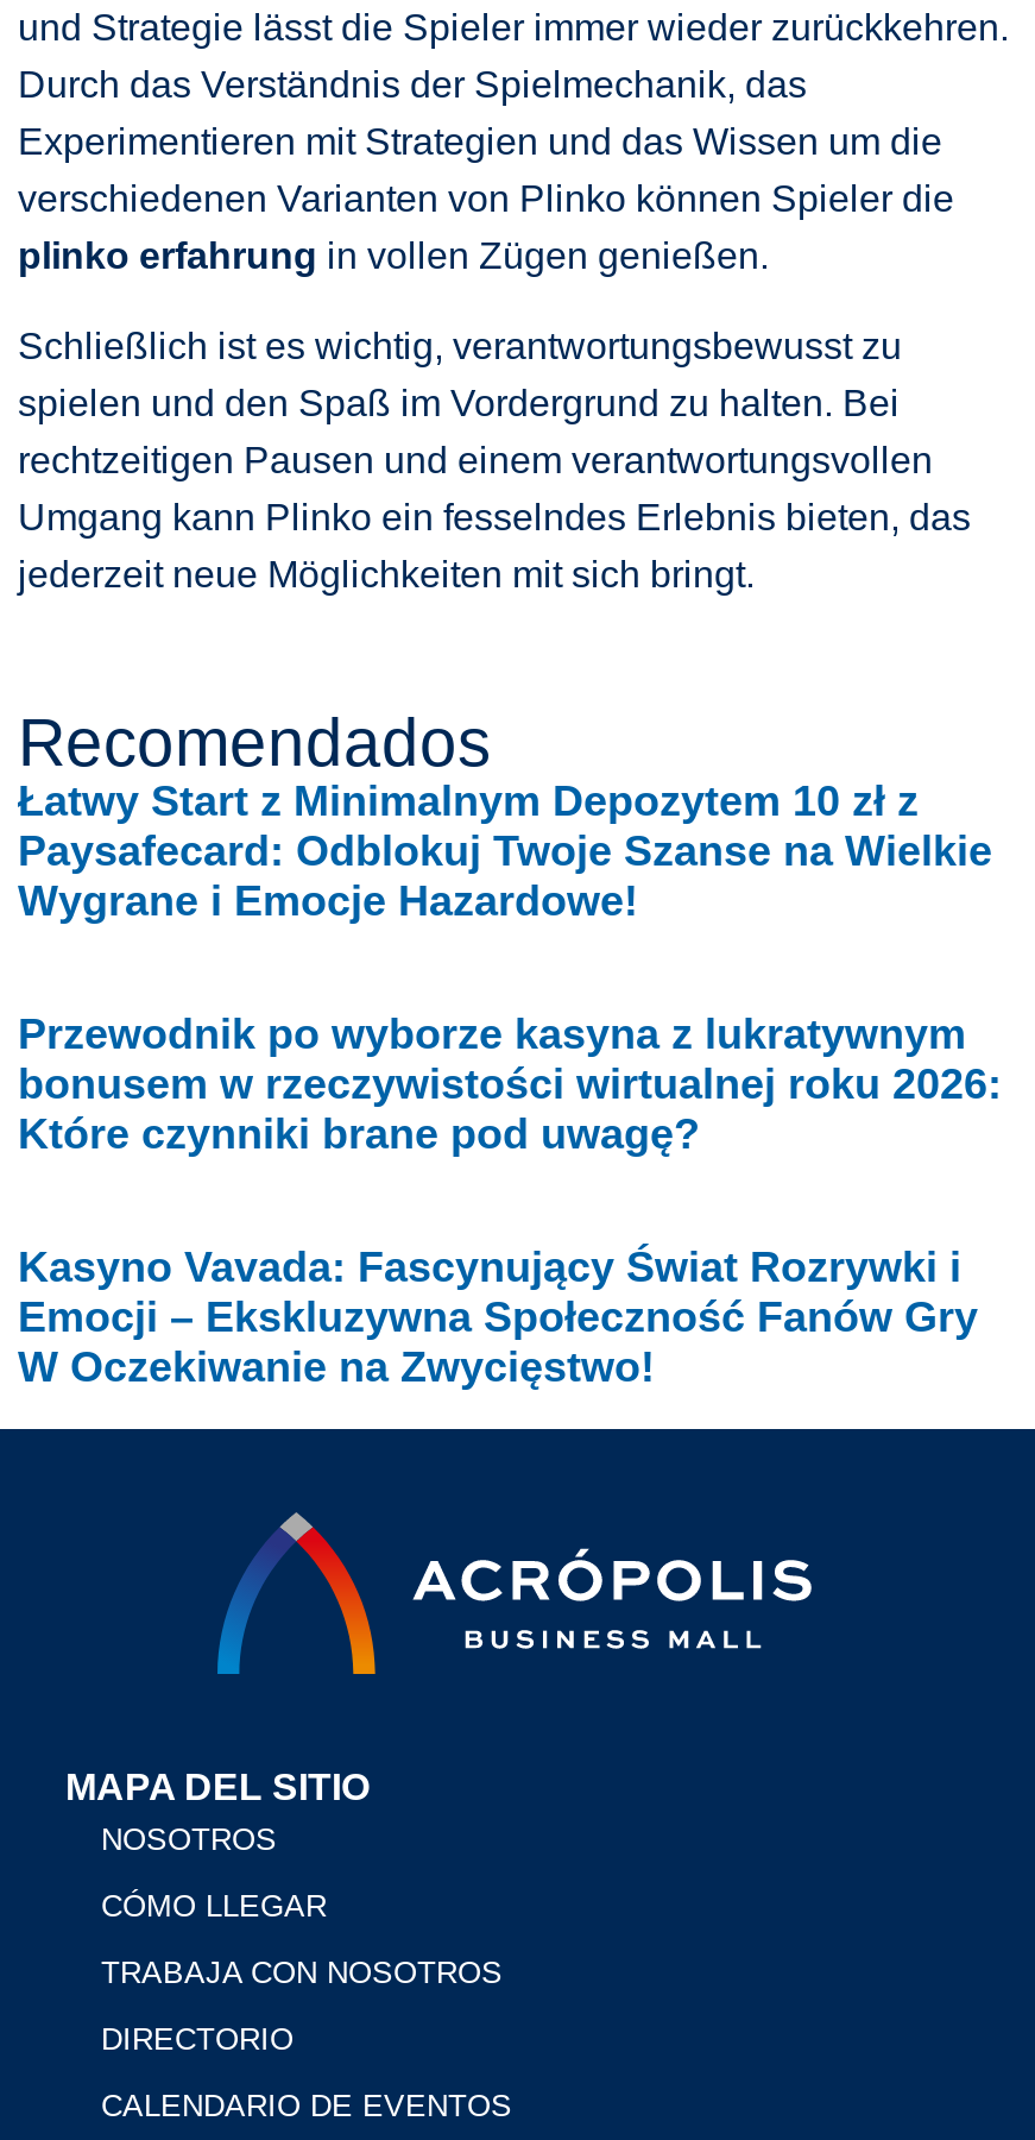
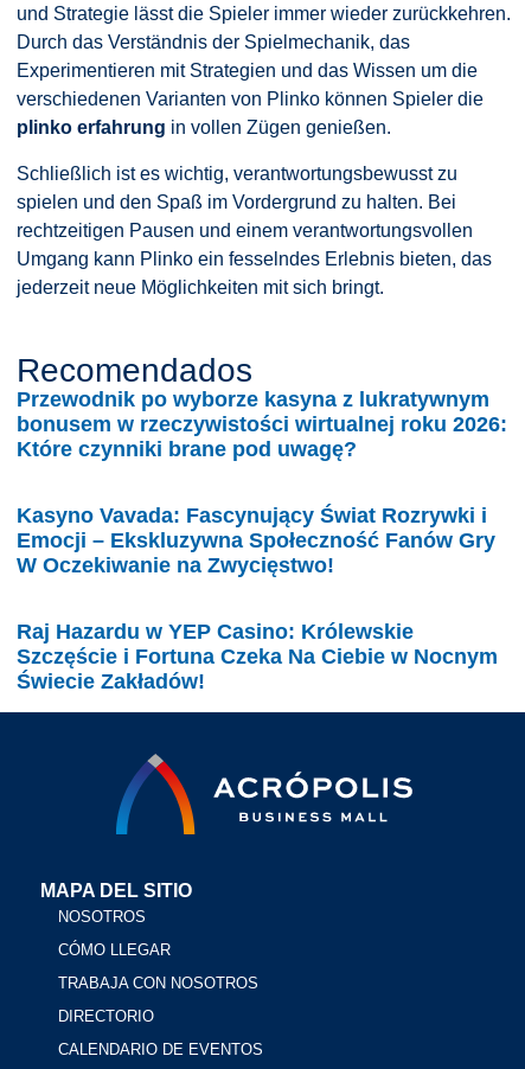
[18,778,992,925] Łatwy Start z Minimalnym Depozytem 10 zł z | Paysafecard: Odblokuj Twoje Szanse na Wielkie | Wygrane i Emocje Hazardowe! -> none
moved [18,1011,1002,1391] -> [17,388,507,577]: Przewodnik po wyborze kasyna z lukratywnym | bonusem w rzeczywistości wirtualnej roku 2026: | Które czynniki brane pod uwagę? | Kasyno Vavada: Fascynujący Świat Rozrywki i | Emocji – Ekskluzywna Społeczność Fanów Gry | W Oczekiwanie na Zwycięstwo!
none -> [17,620,498,693] Raj Hazardu w YEP Casino: Królewskie | Szczęście i Fortuna Czeka Na Ciebie w Nocnym | Świecie Zakładów!

